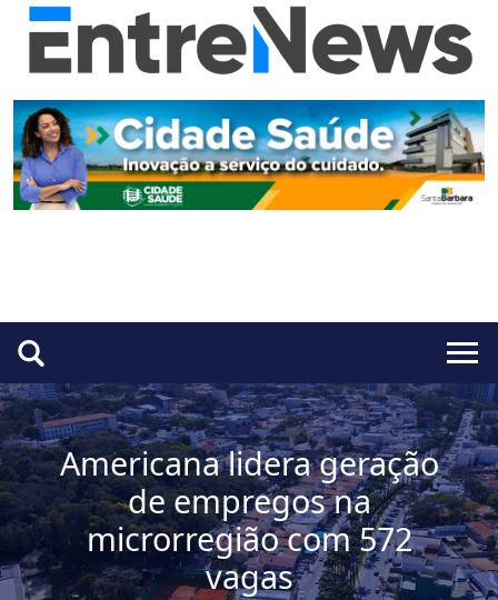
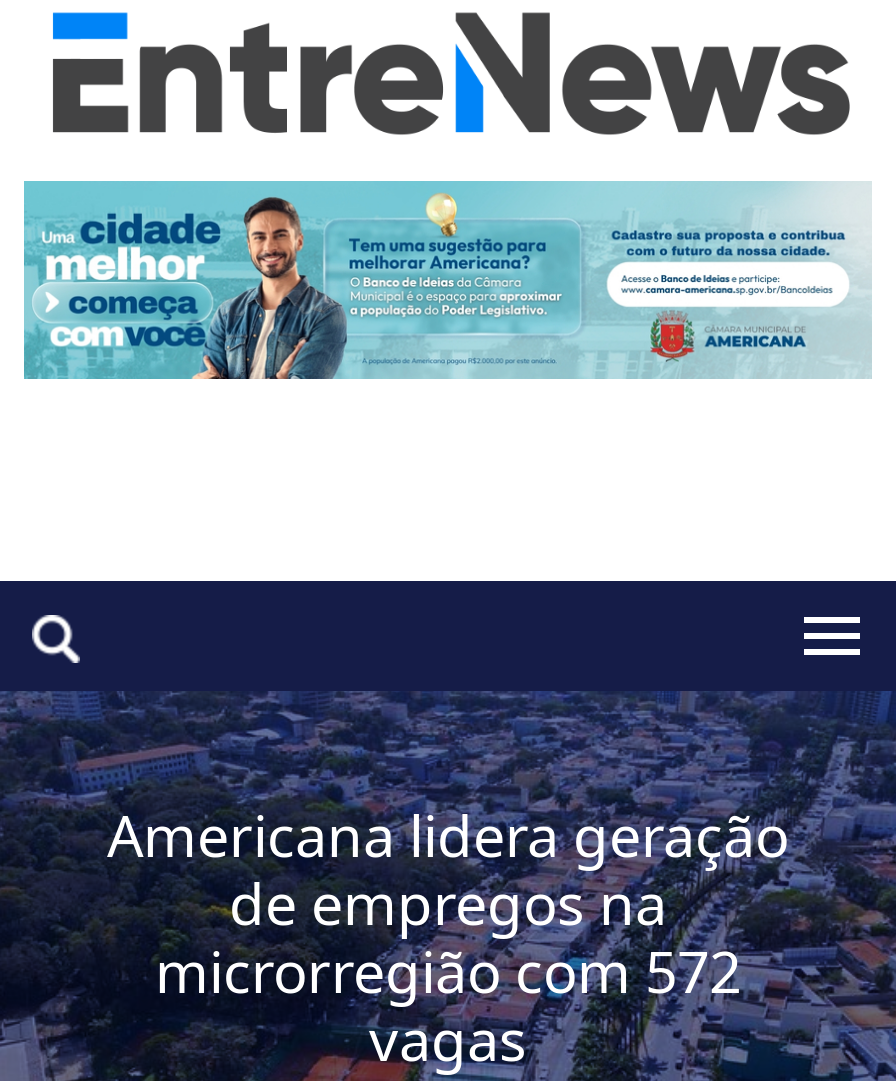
[12,99,486,211] [image] -> [22,181,872,381] [image]

